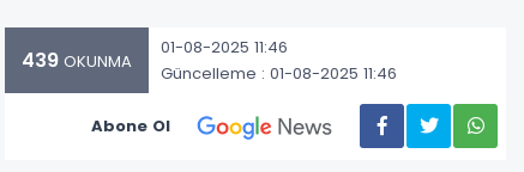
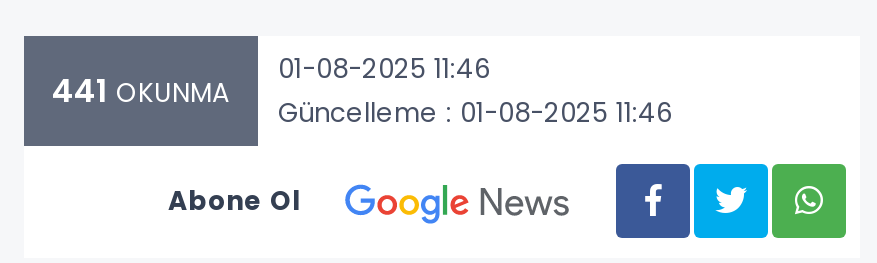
[22,35,397,84] 439 OKUNMA 01-08-2025 11:46 Güncelleme : 01-08-2025 11:46 -> [52,49,672,131] 441 OKUNMA 01-08-2025 11:46 Güncelleme : 01-08-2025 11:46

